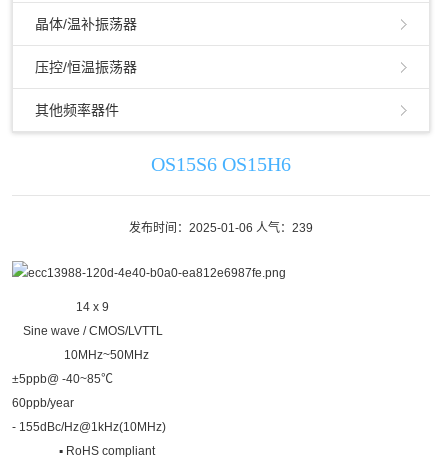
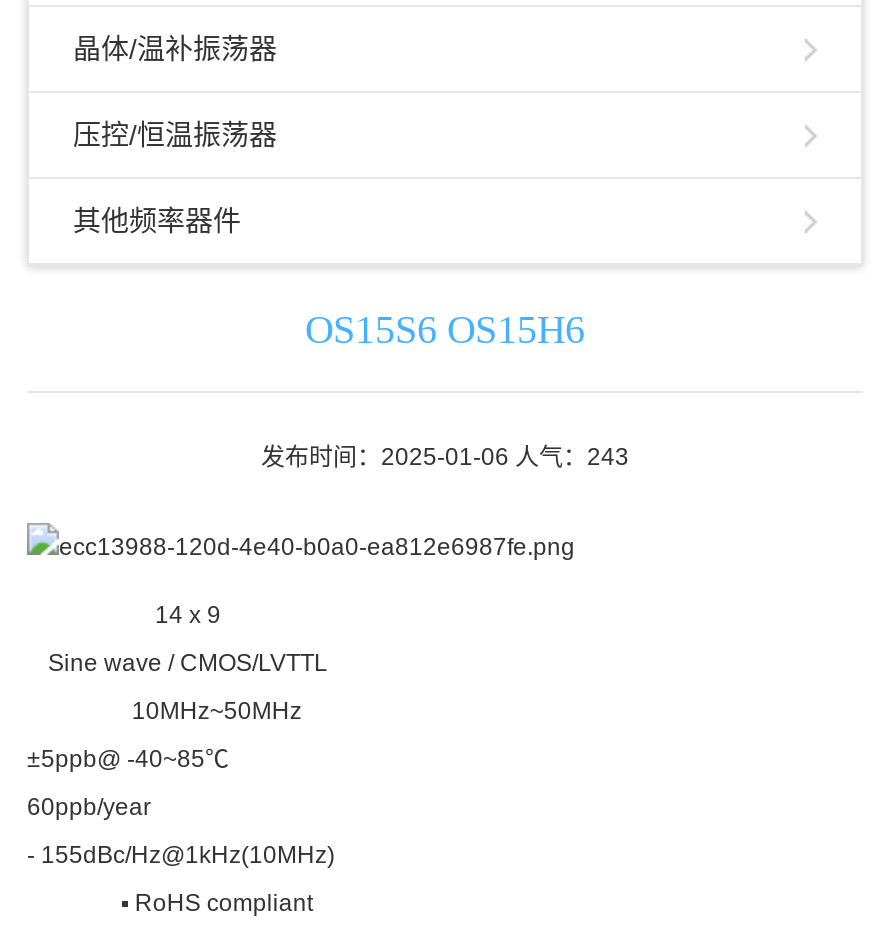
[129,221,313,235] 发布时间：2025-01-06 人气：239 -> [261,443,629,471] 发布时间：2025-01-06 人气：243

